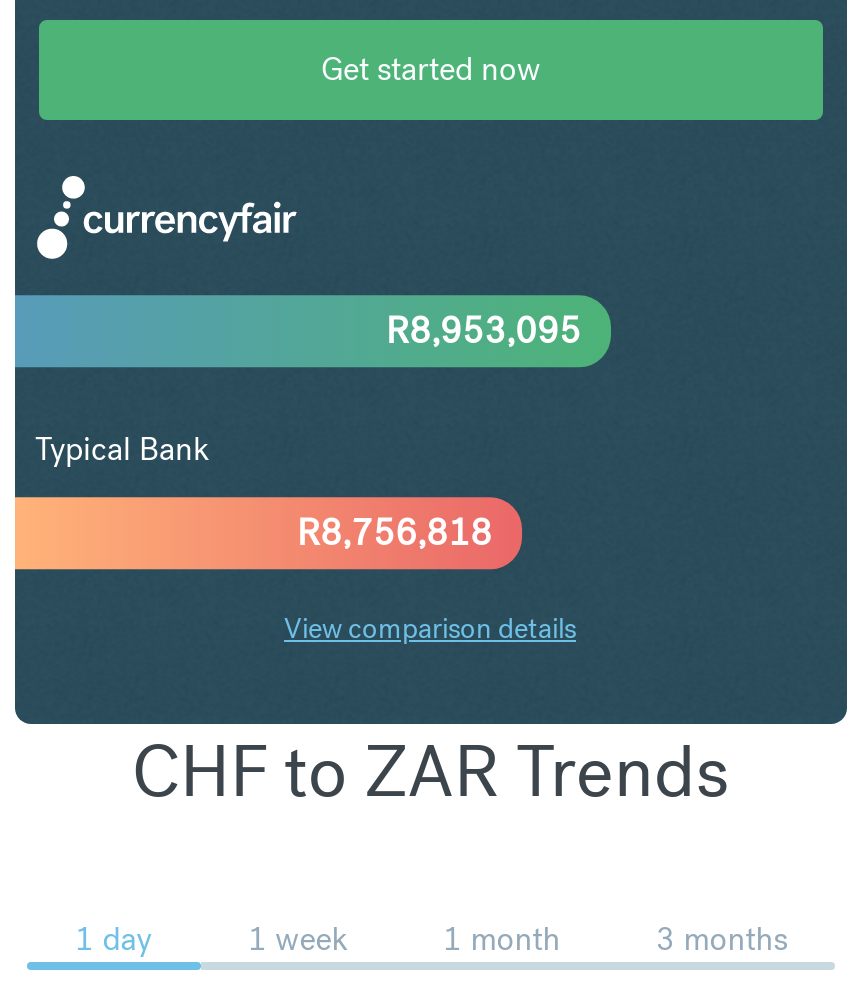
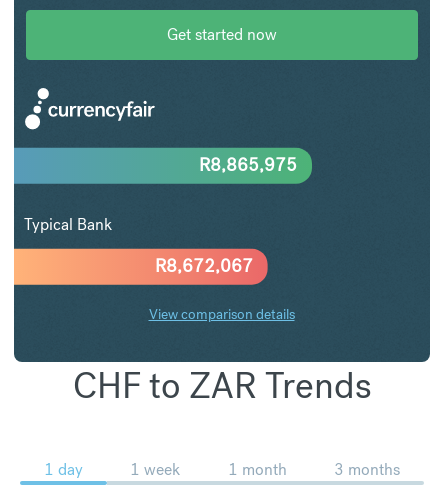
[386,307,581,353] R8,953,095 -> [199,153,297,176] R8,865,975
[297,509,492,555] R8,756,818 -> [155,254,253,277] R8,672,067

